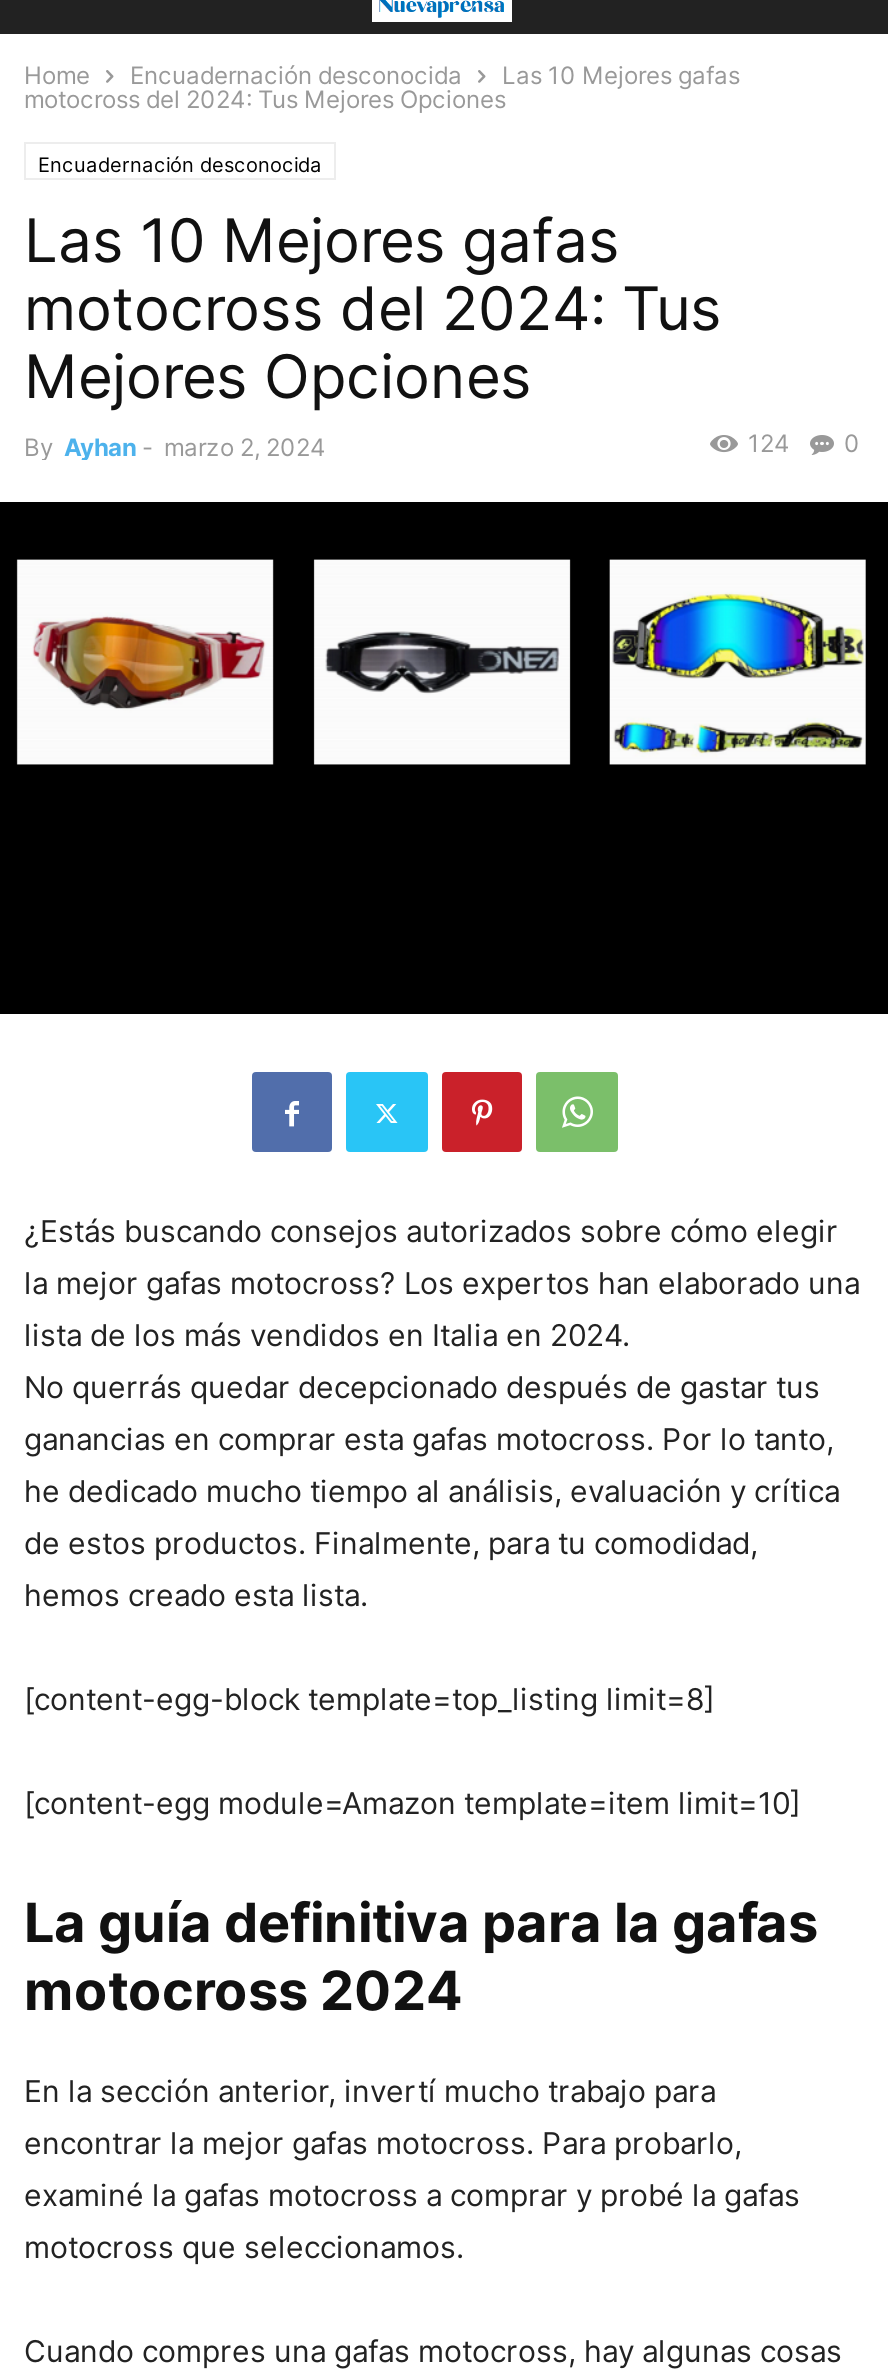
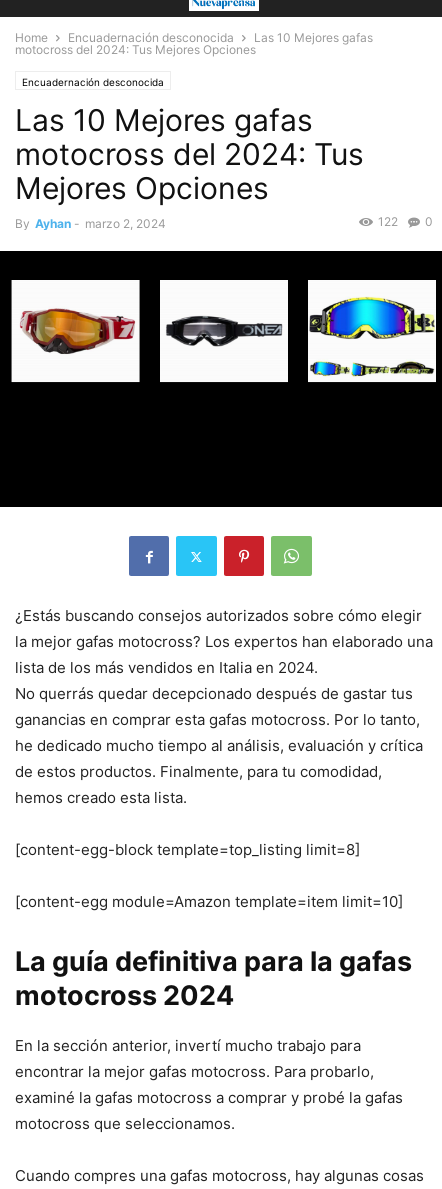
[748,428,860,458] 124 0 -> [378,214,433,229] 122 0

